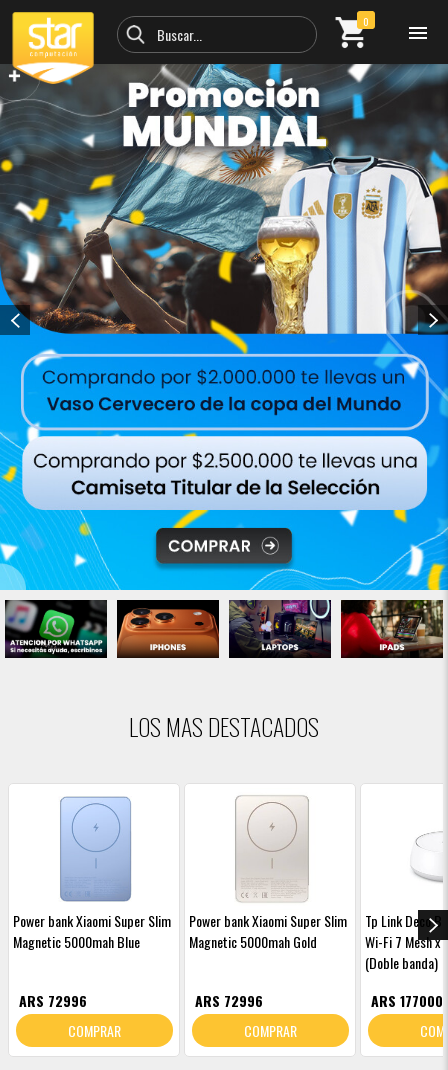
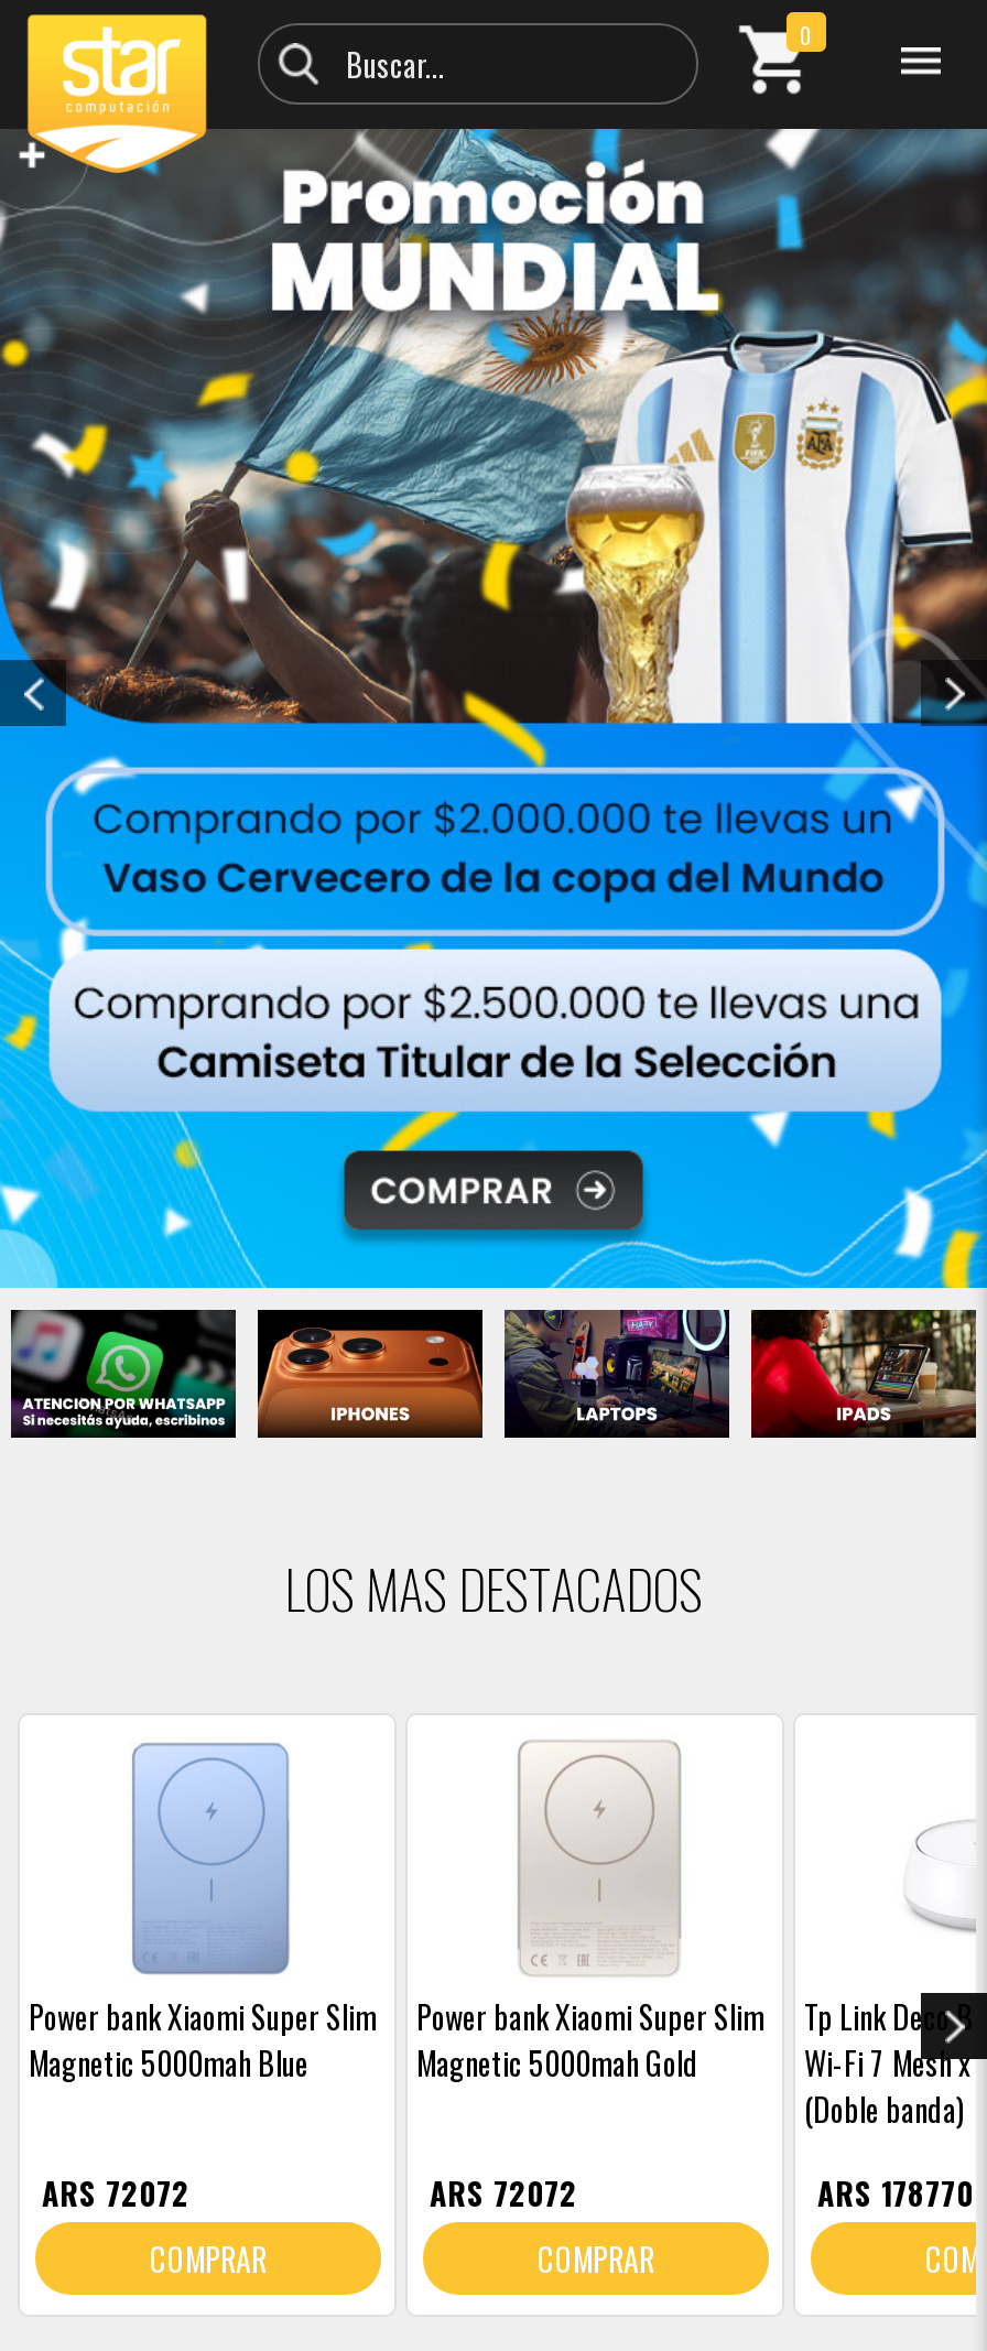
[19,990,87,1011] ARS 72996 -> [42,2170,189,2216] ARS 72072
[195,990,263,1011] ARS 72996 -> [430,2170,577,2216] ARS 72072
[371,990,443,1011] ARS 177000 -> [817,2170,974,2216] ARS 178770

